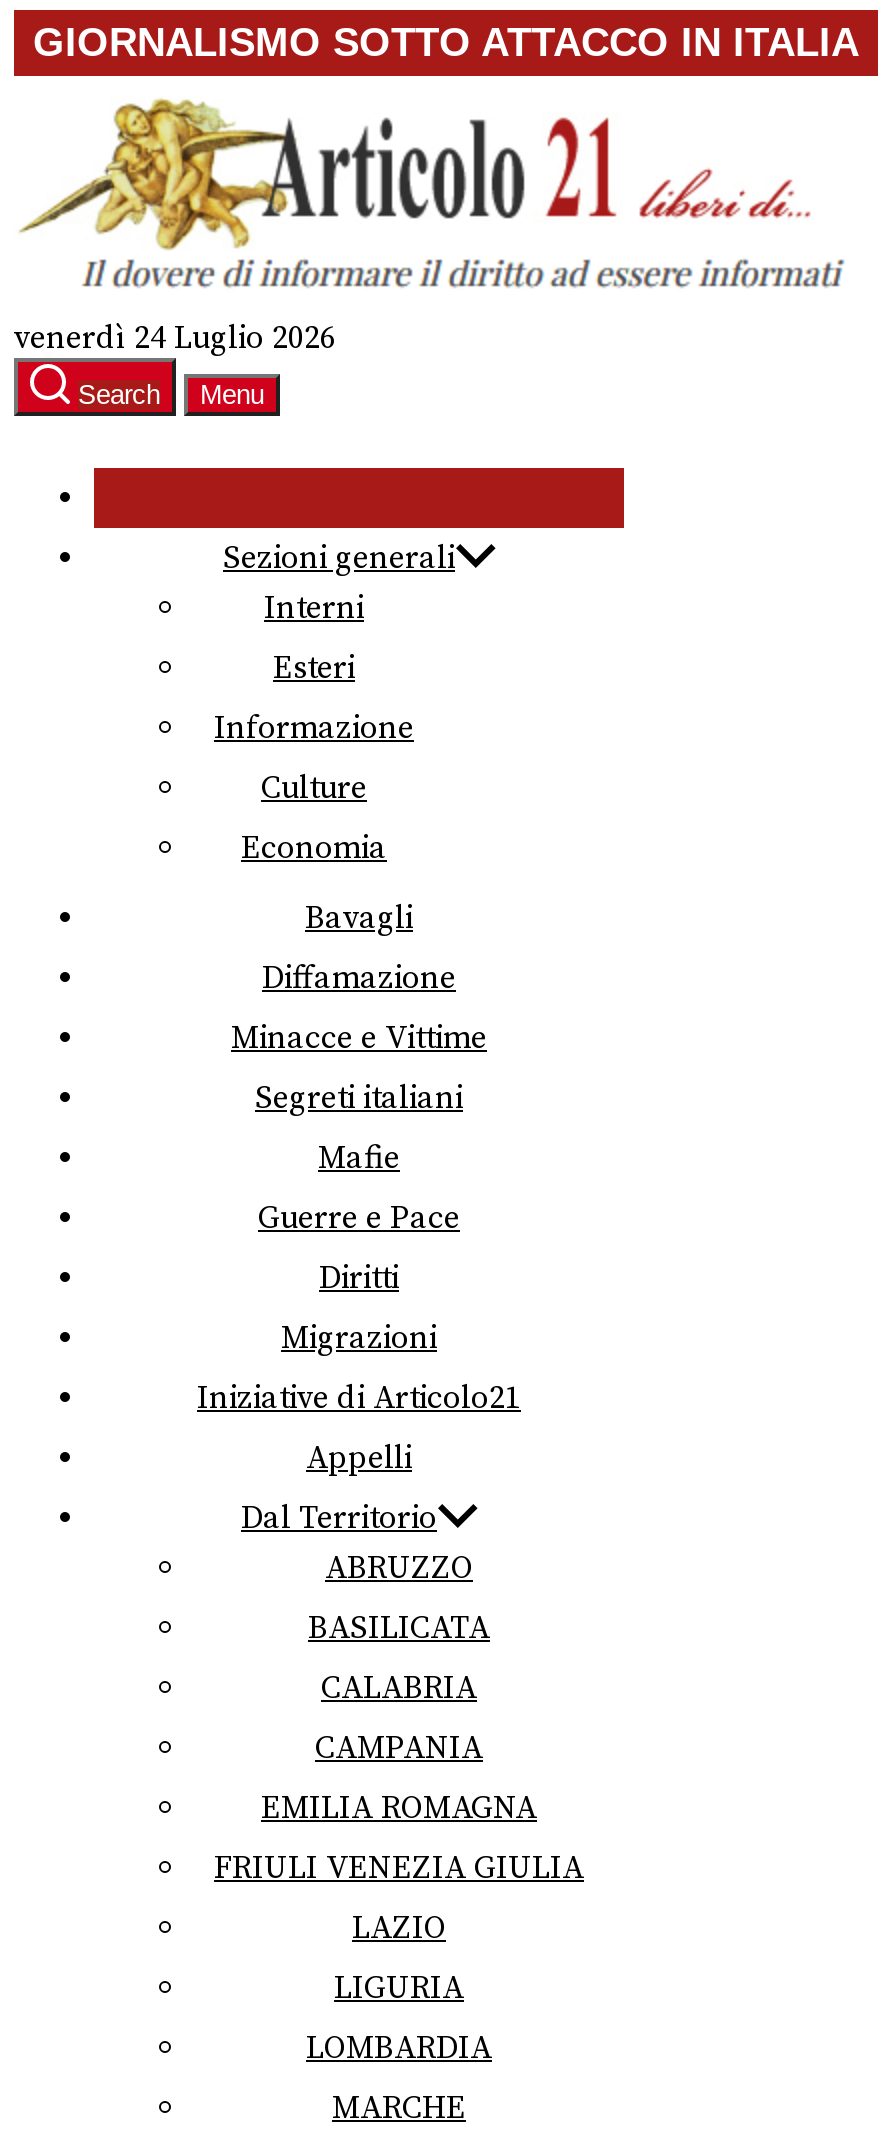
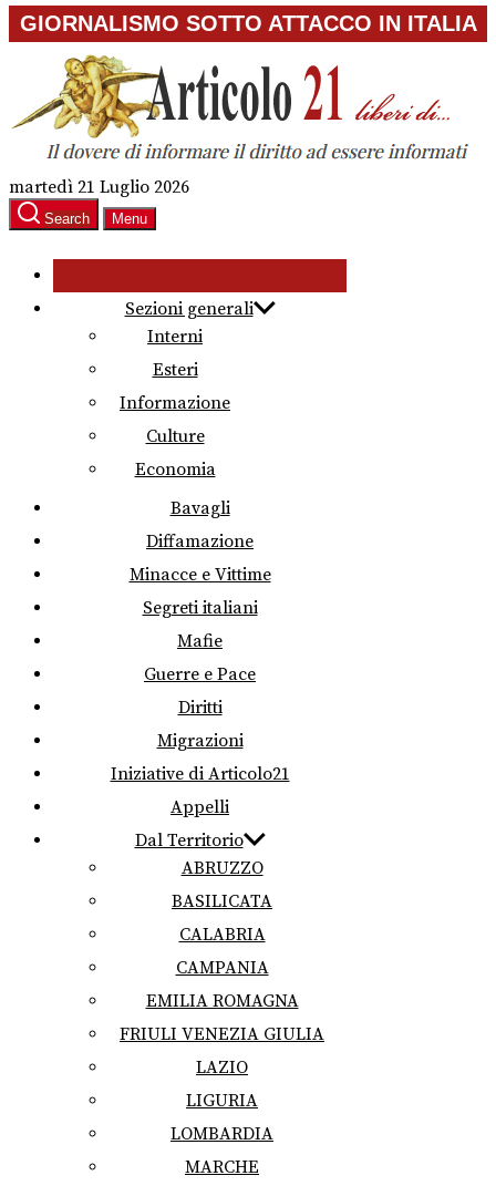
[14,318,336,358] venerdì 24 Luglio 2026 -> [9,176,189,198] martedì 21 Luglio 2026

